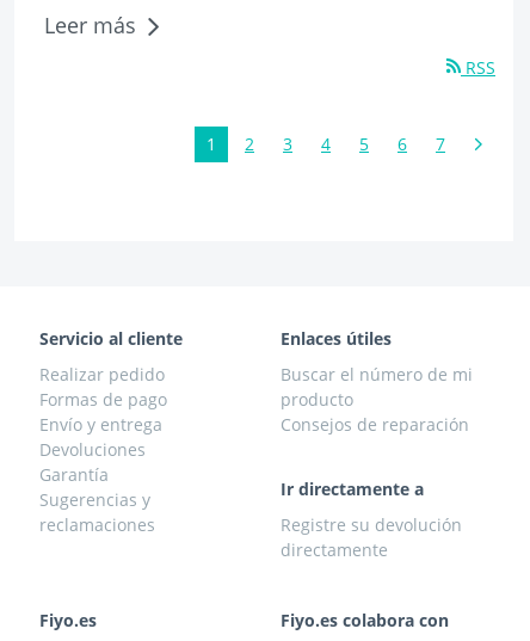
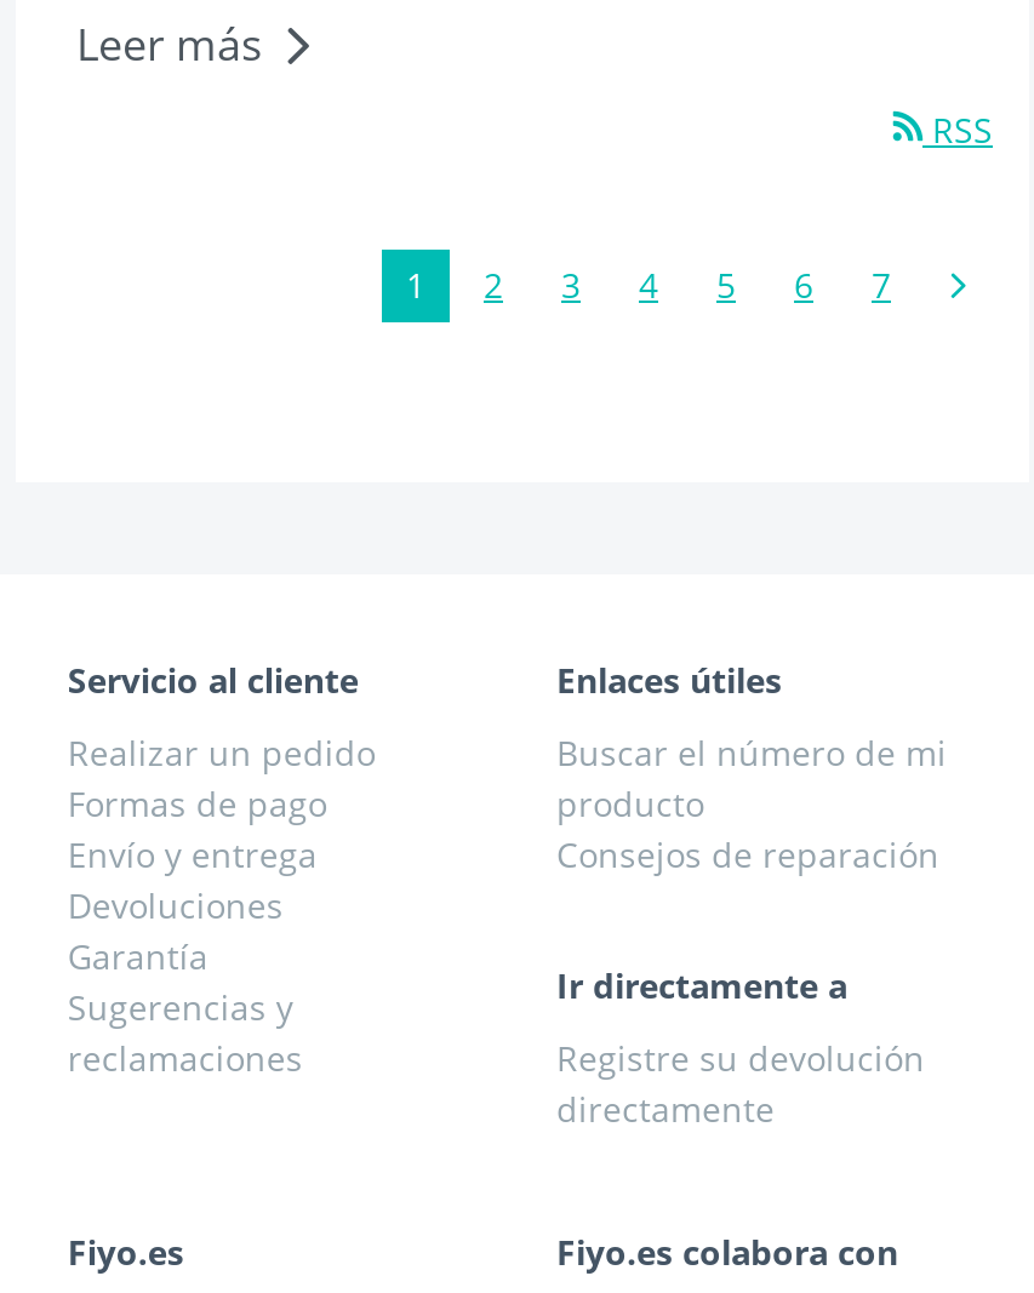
[40,363,165,386] Realizar pedido -> [68,730,376,776] Realizar un pedido

